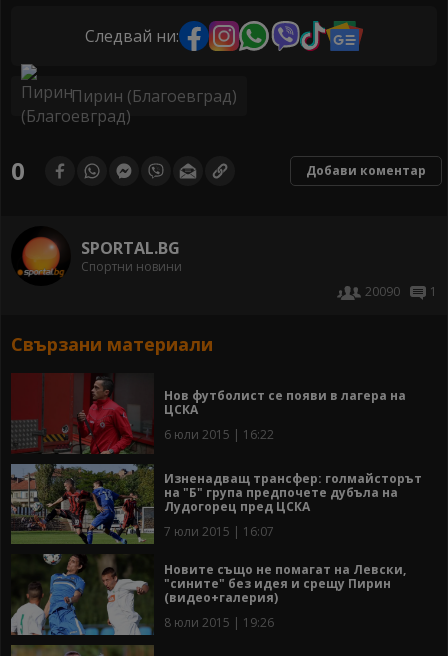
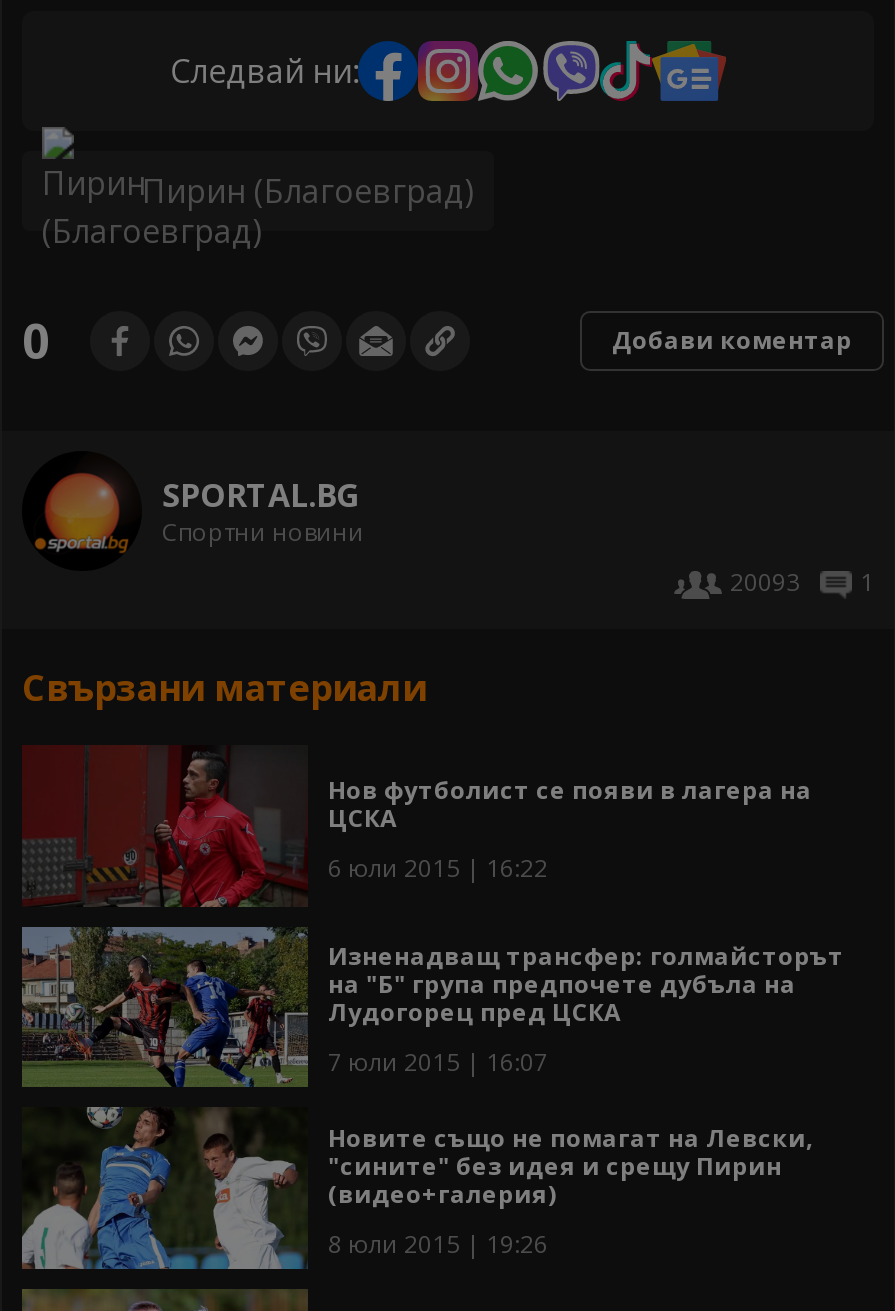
[365,283,437,300] 20090 1 -> [730,565,874,599] 20093 1

